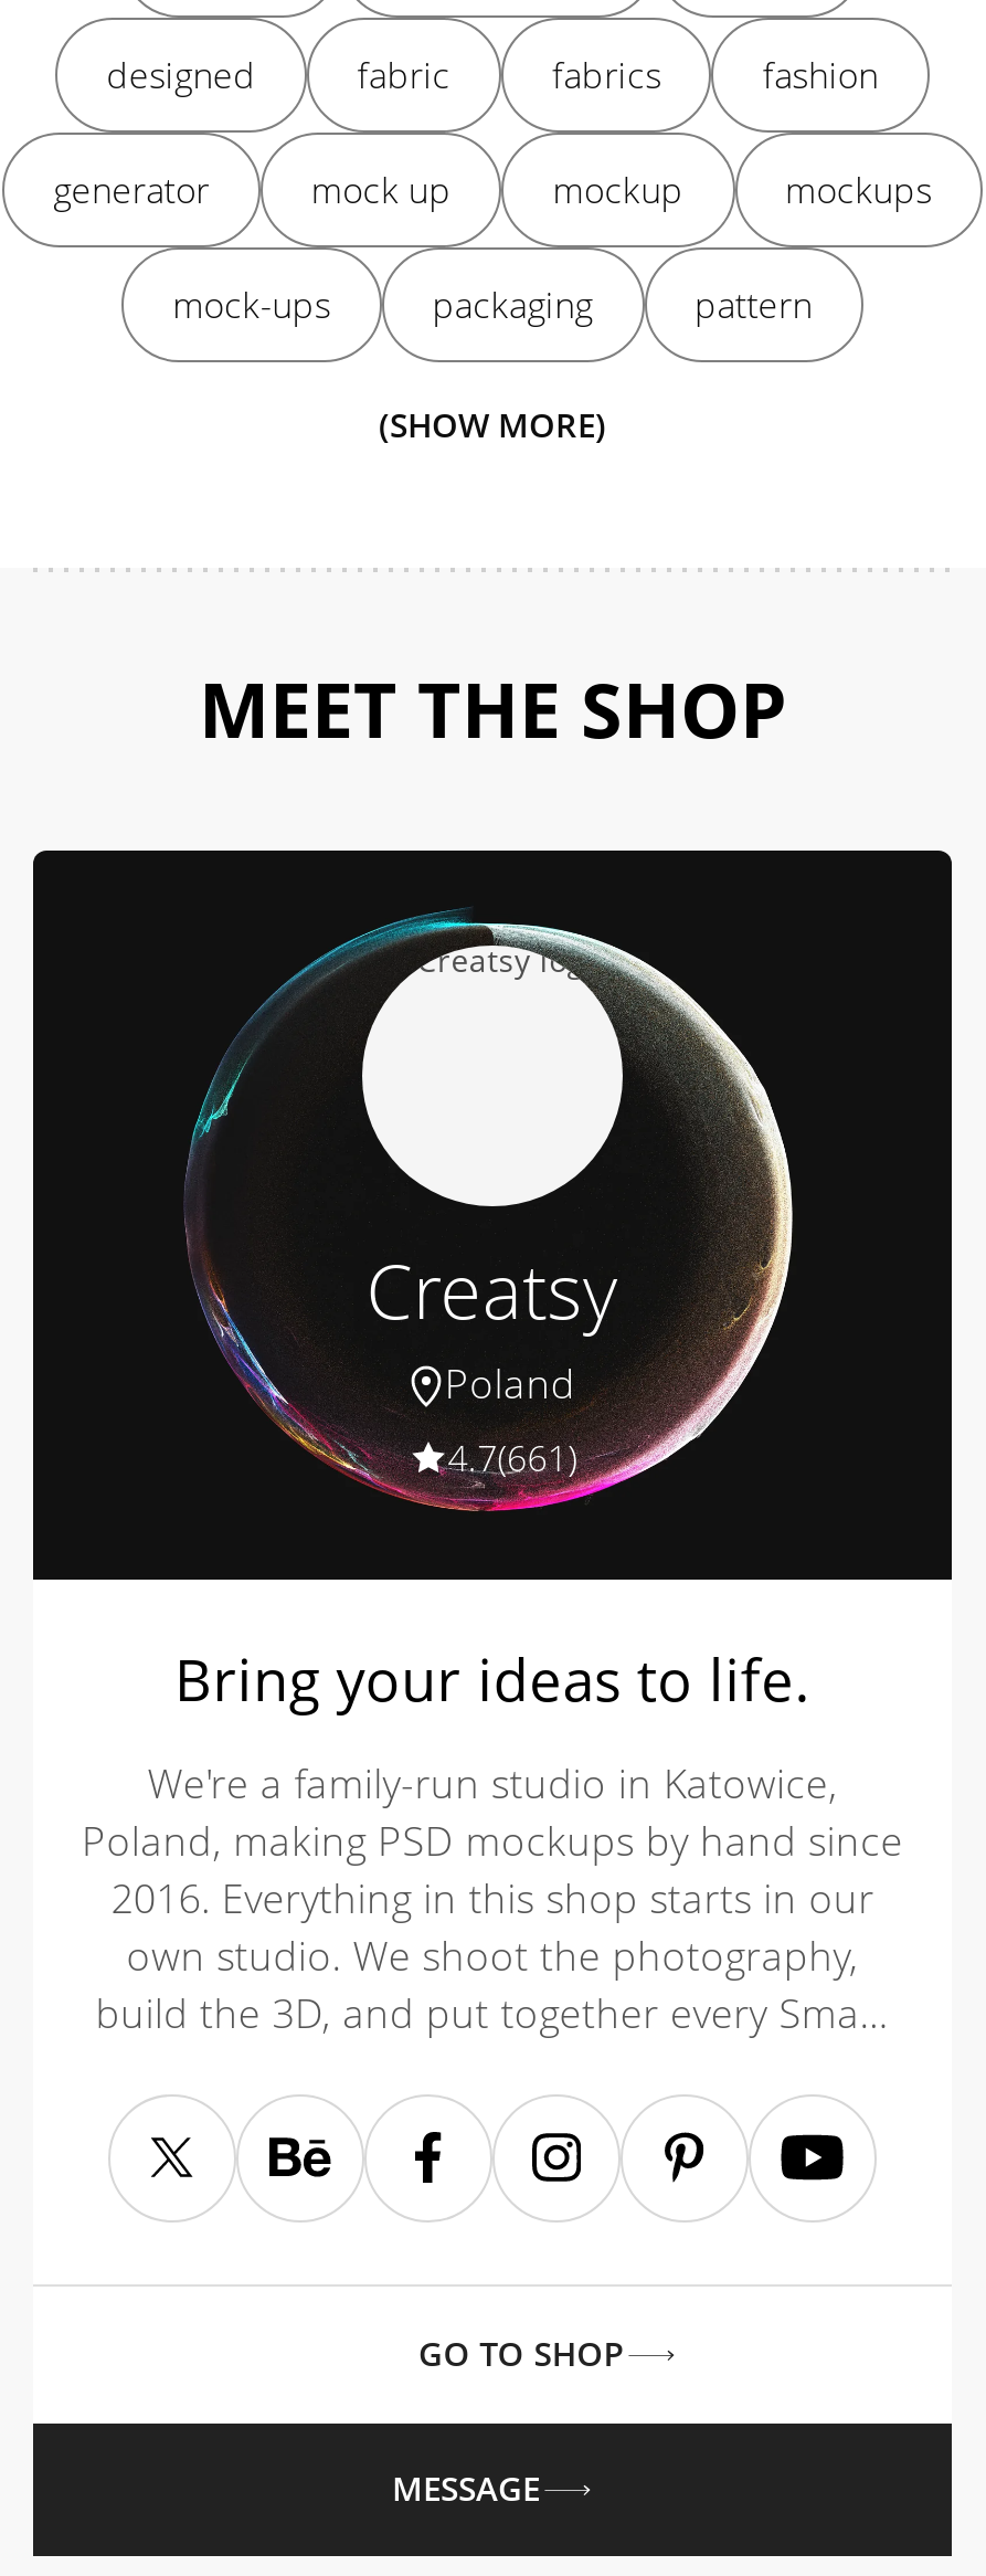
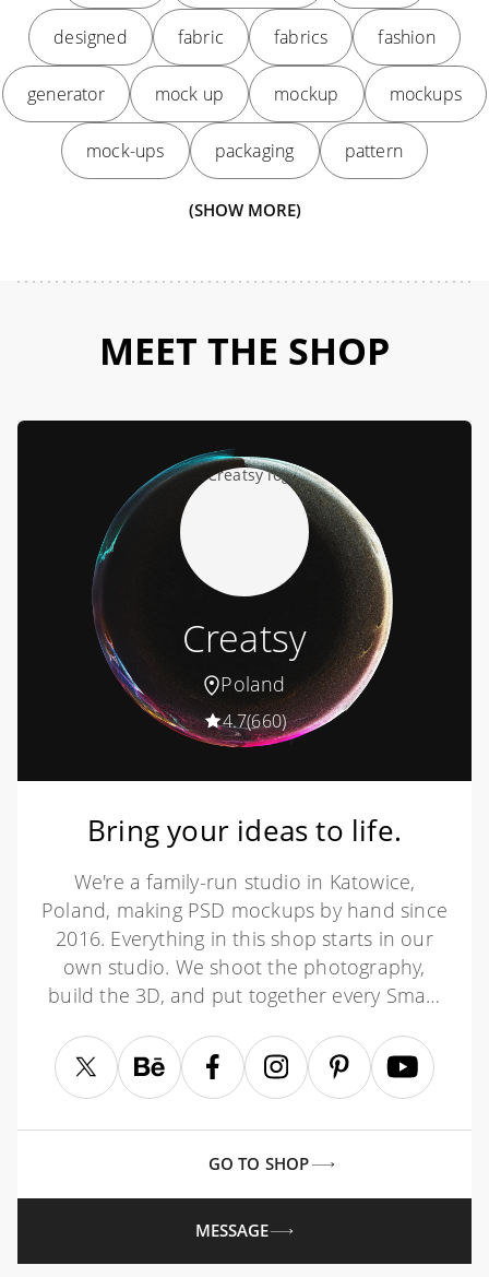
[448,1434,577,1483] 4.7(661) -> [222,709,286,733] 4.7(660)

